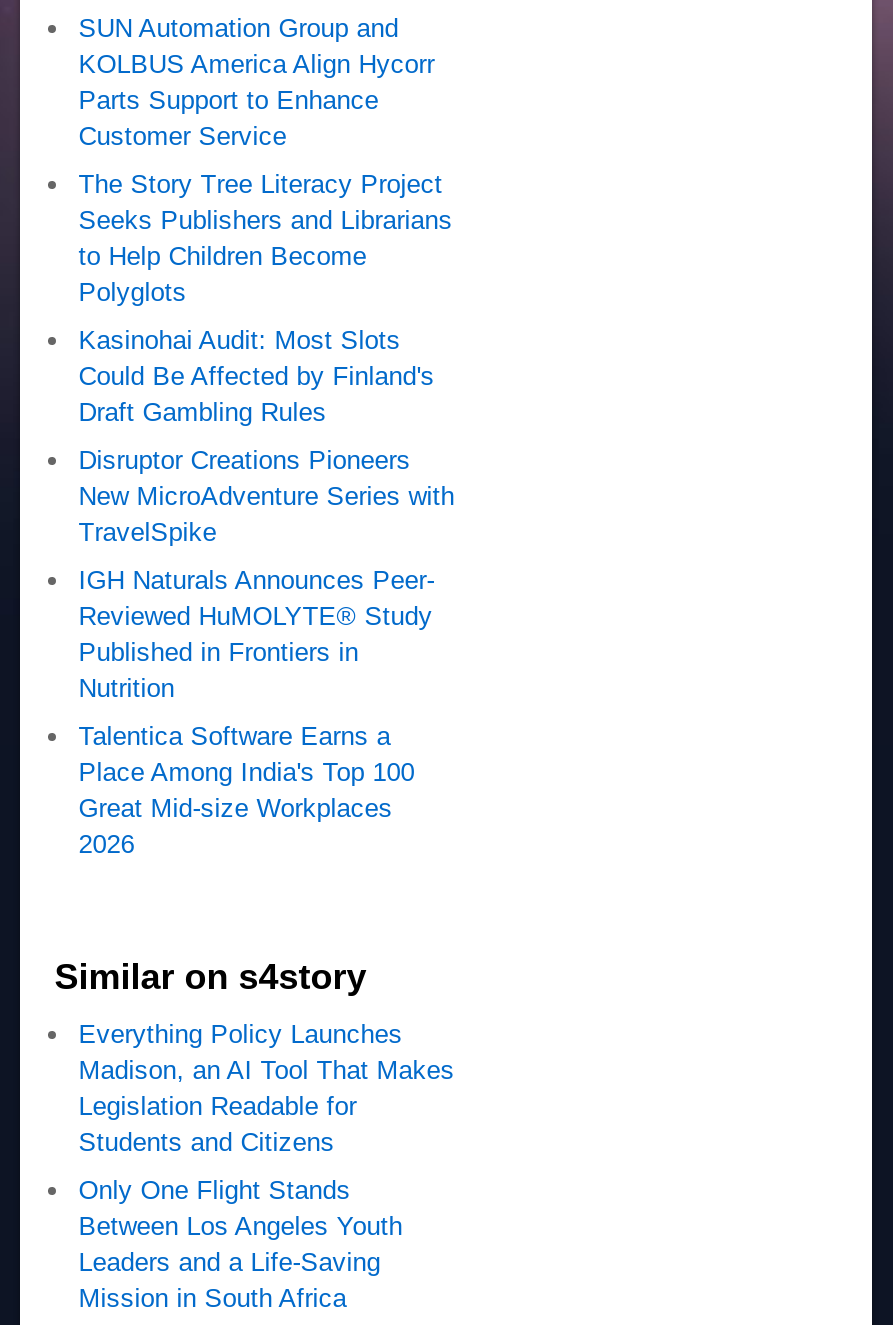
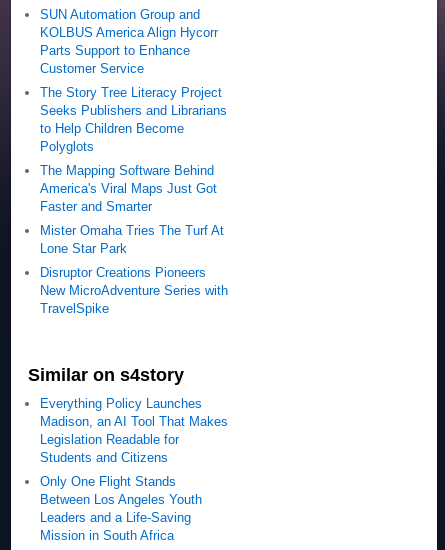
[78,325,434,427] Kasinohai Audit: Most Slots | Could Be Affected by Finland's | Draft Gambling Rules -> [40,163,224,256] The Mapping Software Behind | America's Viral Maps Just Got | Faster and Smarter | Mister Omaha Tries The Turf At | Lone Star Park
moved [78,445,454,547] -> [40,265,228,316]: Disruptor Creations Pioneers | New MicroAdventure Series with | TravelSpike
[78,565,434,859] IGH Naturals Announces Peer- | Reviewed HuMOLYTE® Study | Published in Frontiers in | Nutrition | Talentica Software Earns a | Place Among India's Top 100 | Great Mid-size Workplaces | 2026 -> none

